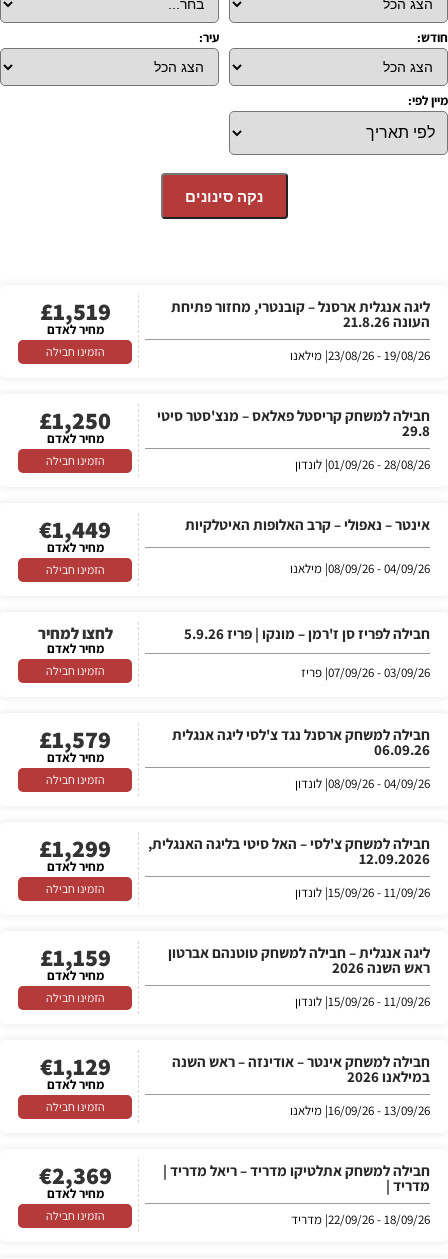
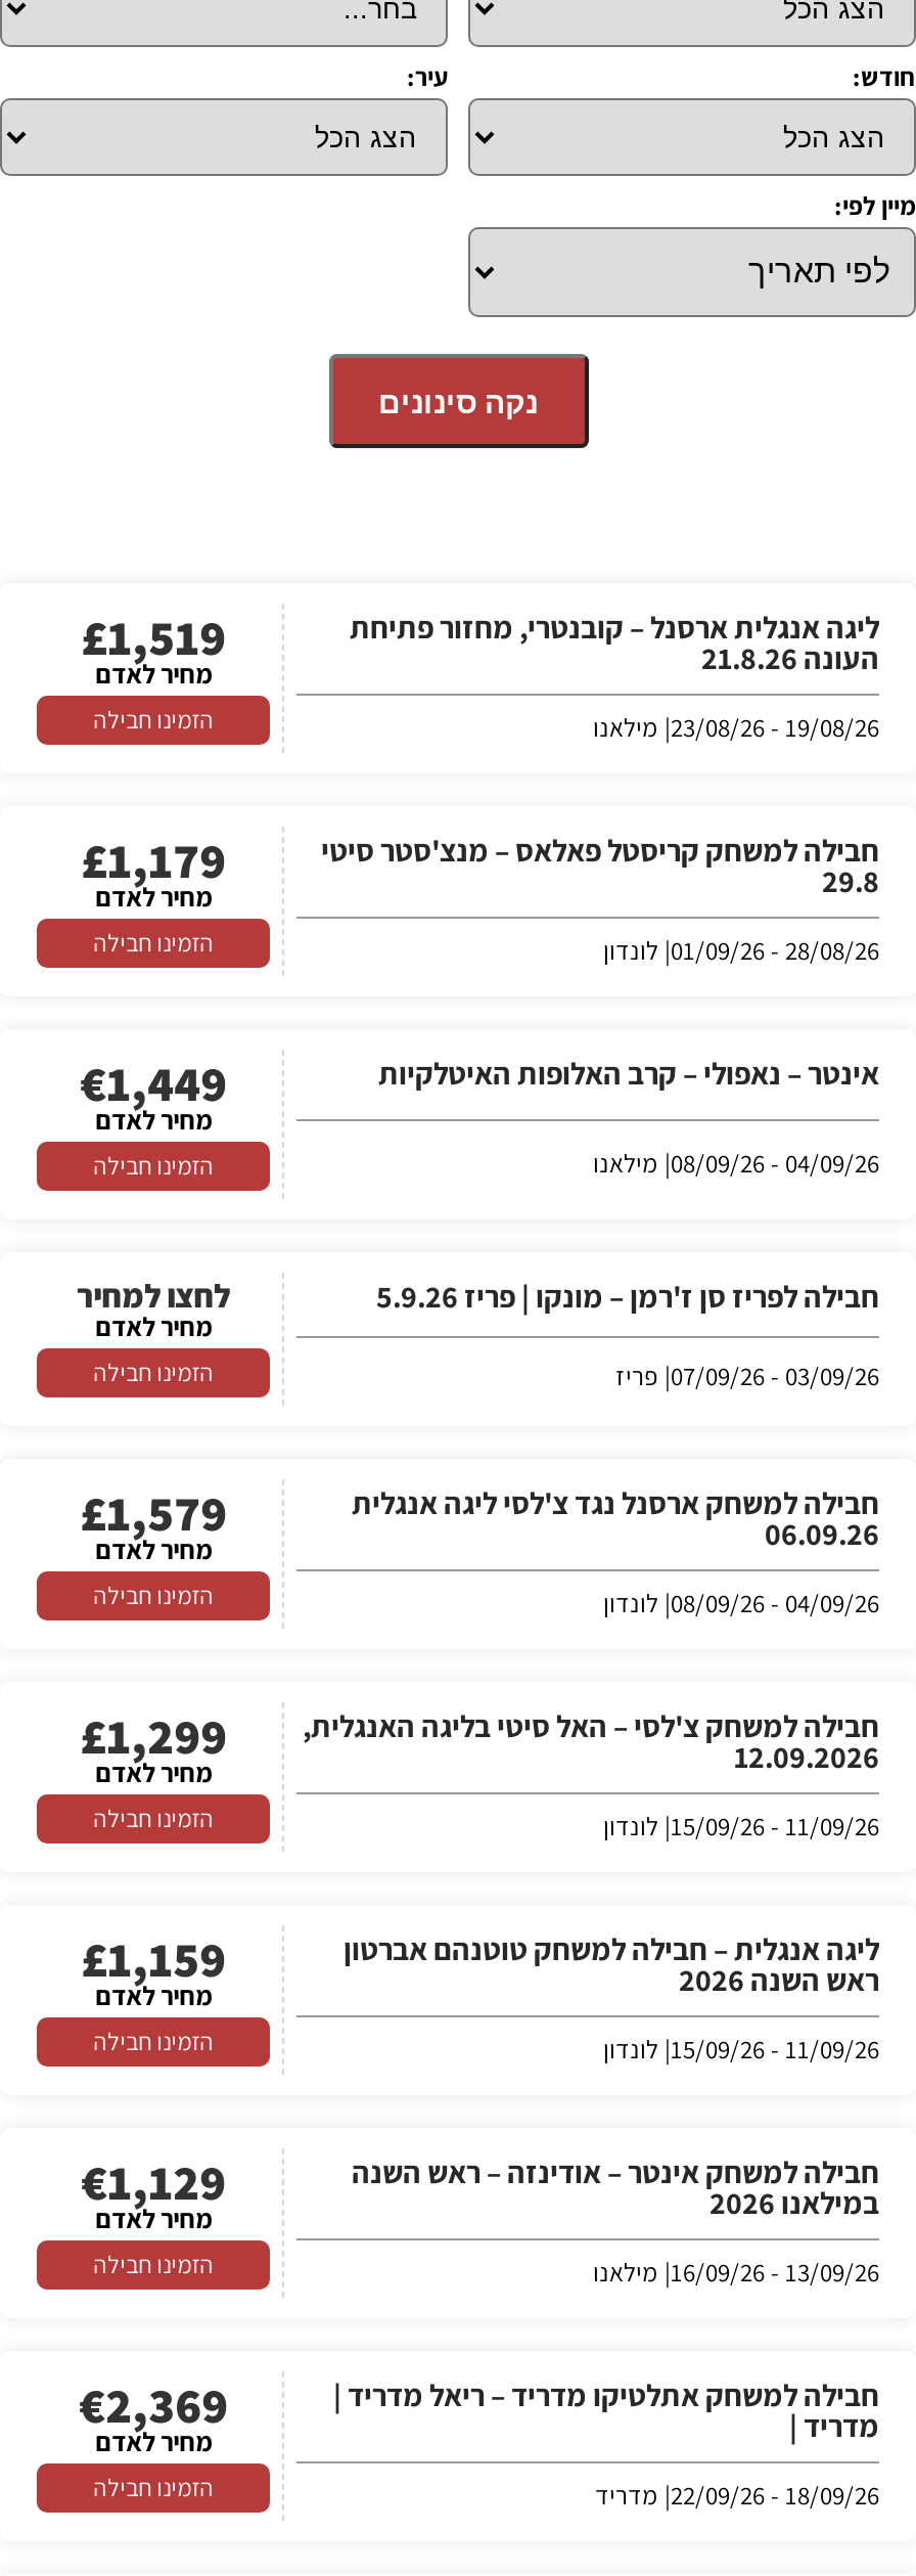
[39,404,111,436] £1,250 -> [81,827,226,892] £1,179

